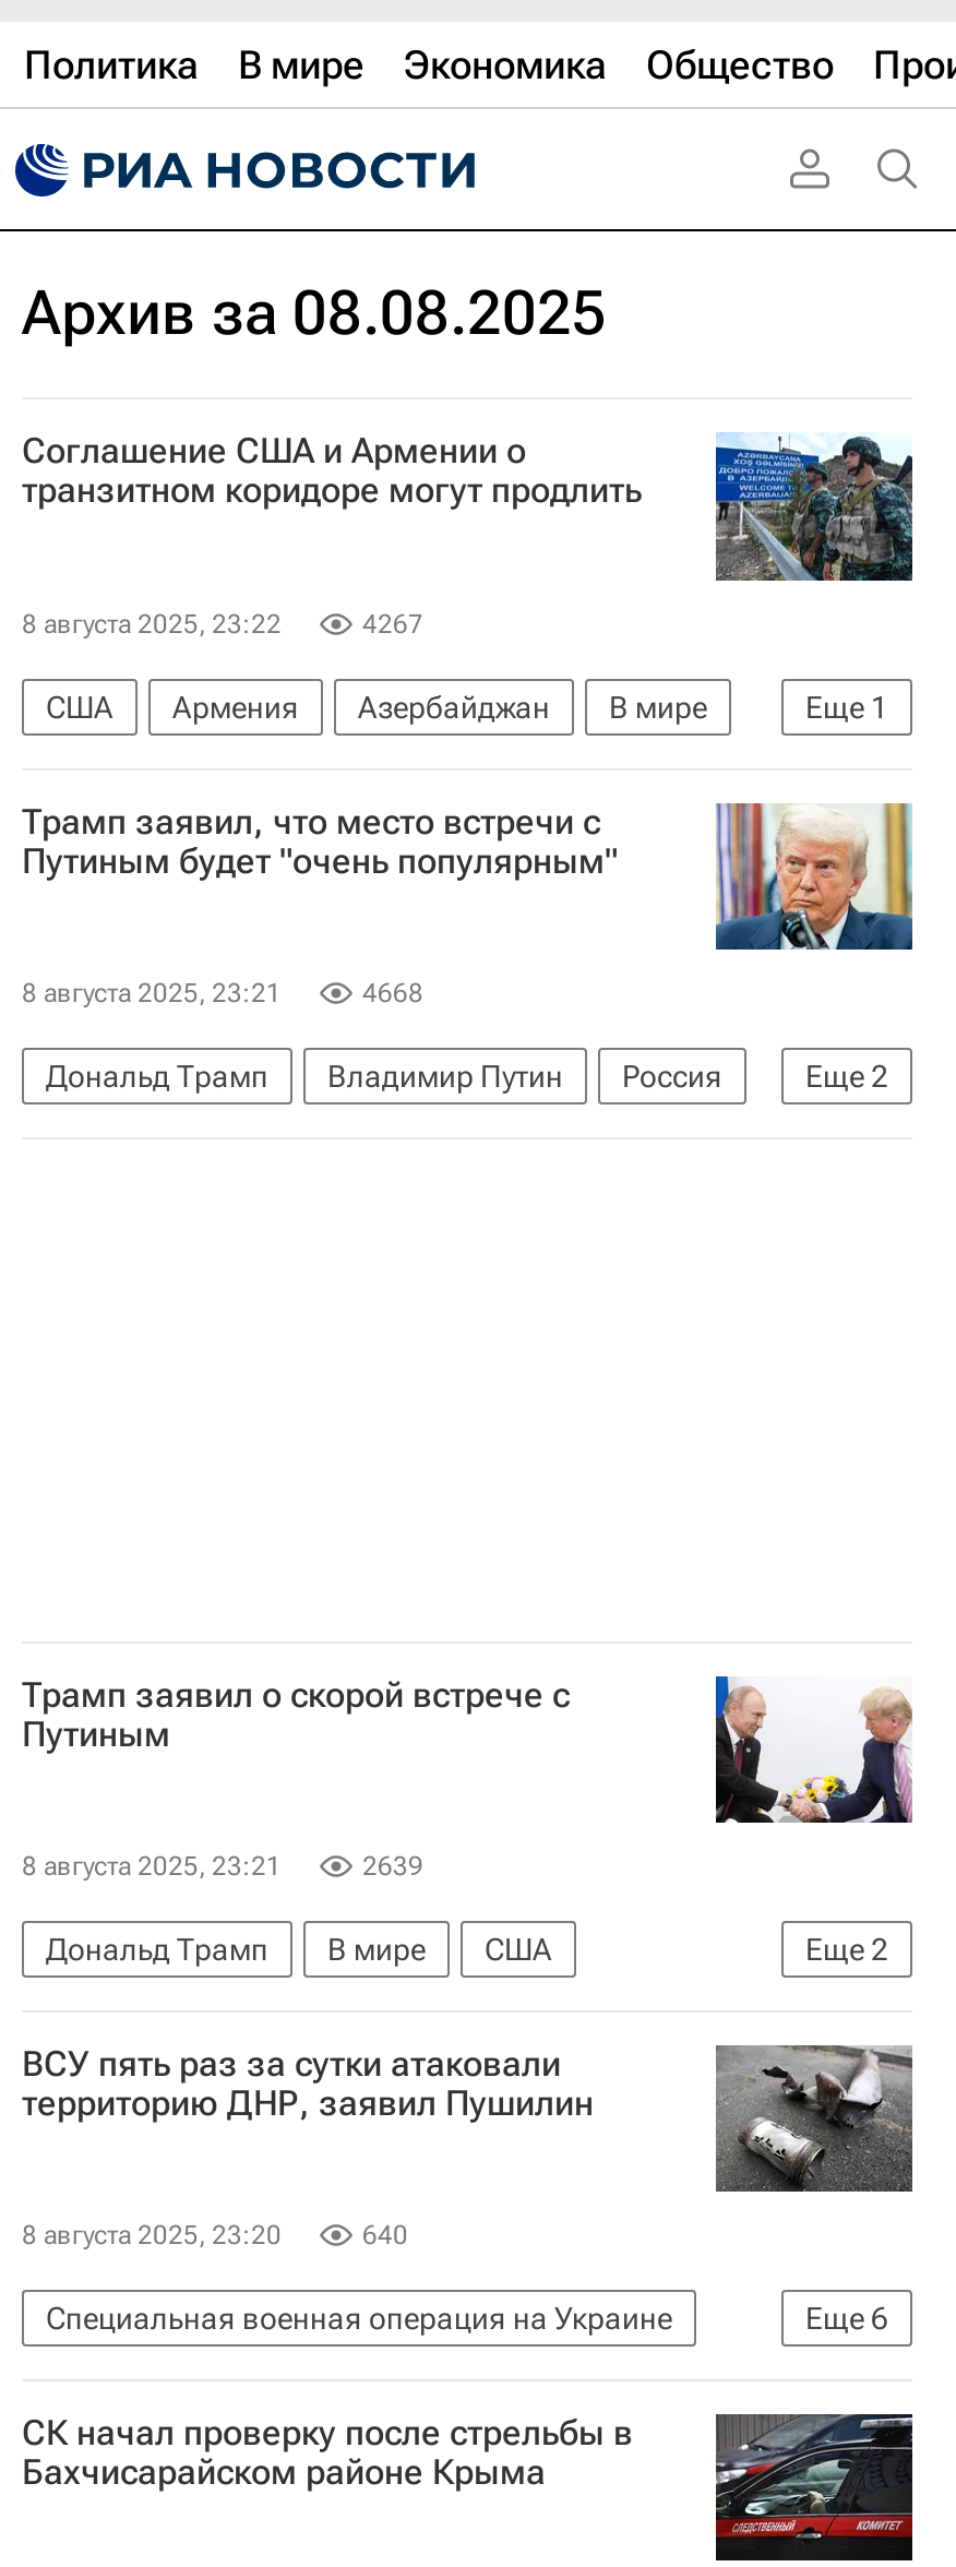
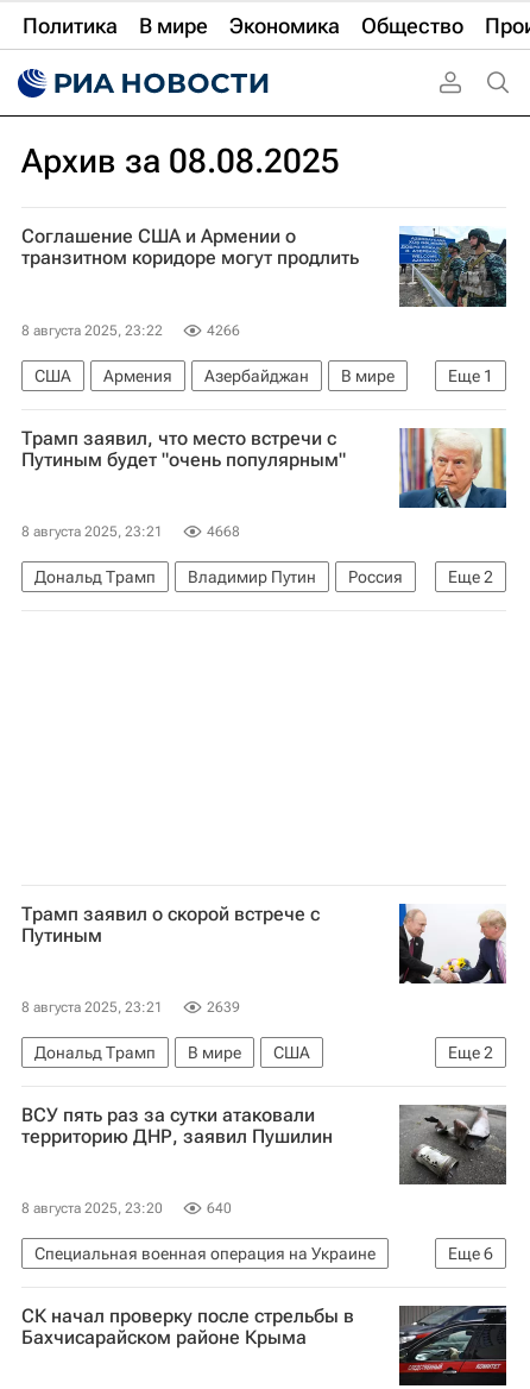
[362,608,423,638] 4267 -> [207,322,240,338] 4266

